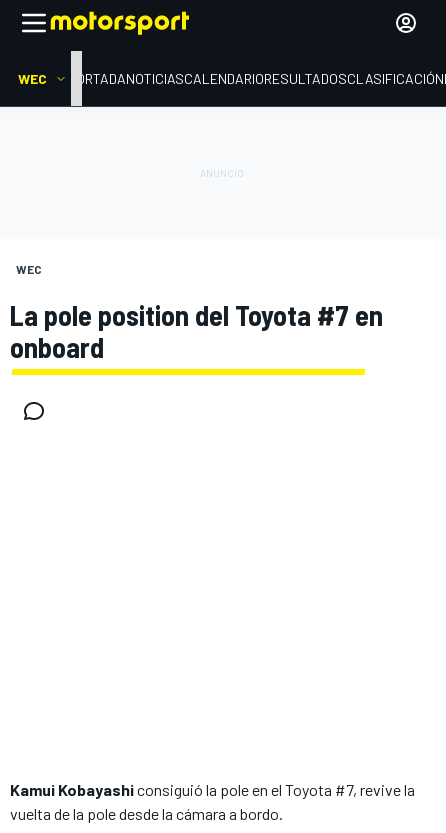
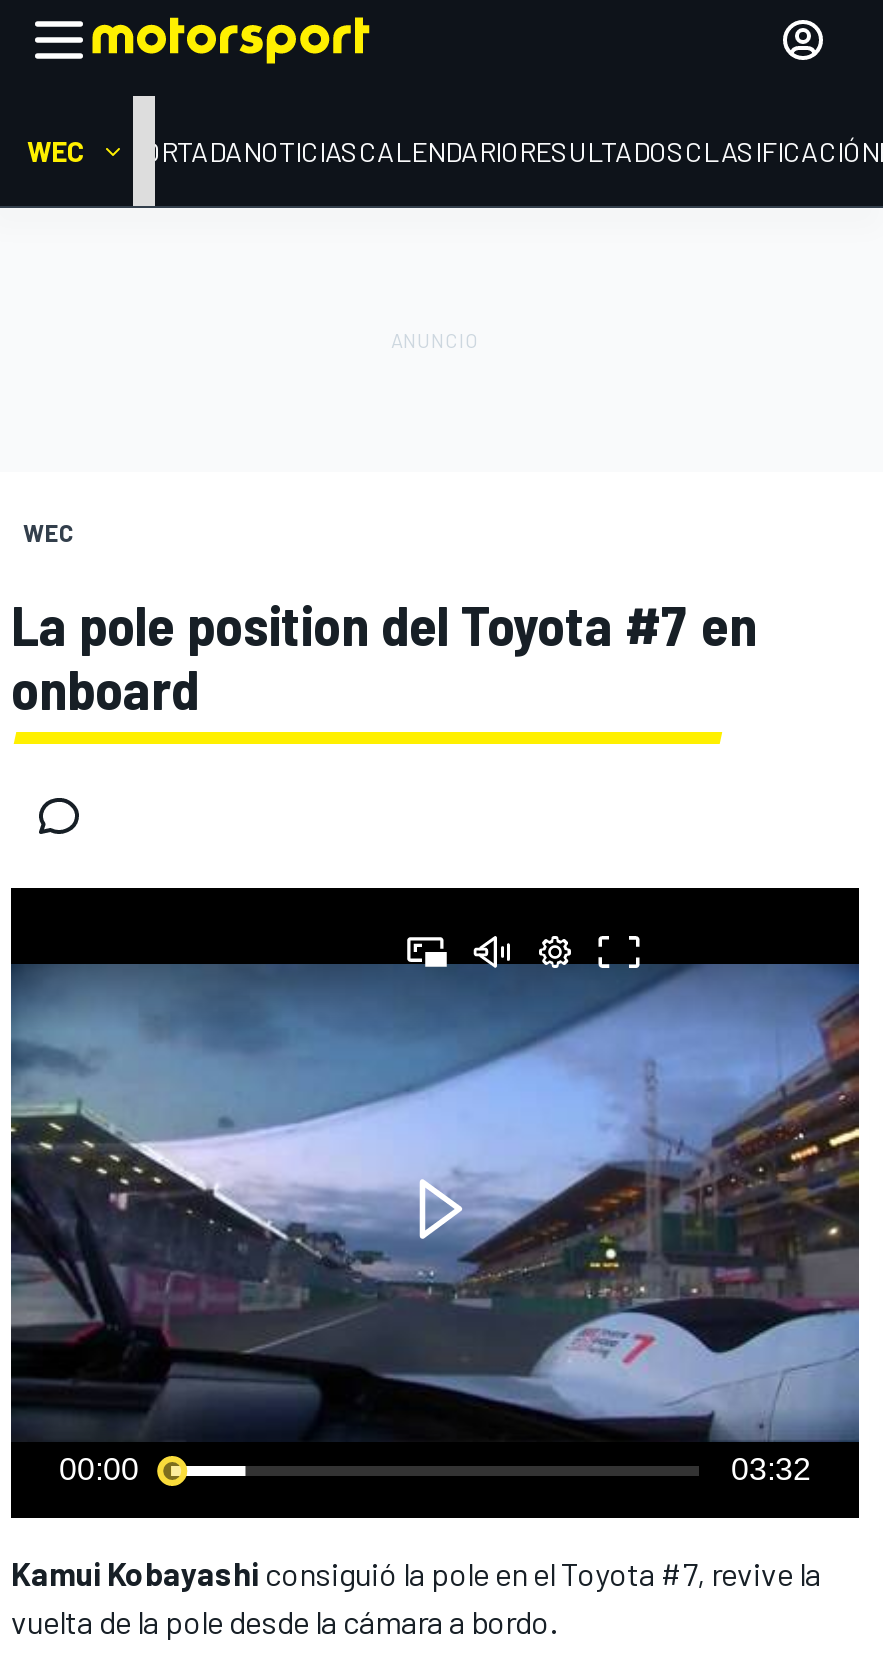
none -> [9,886,861,1520] [image] | 00:00 | 03:32

